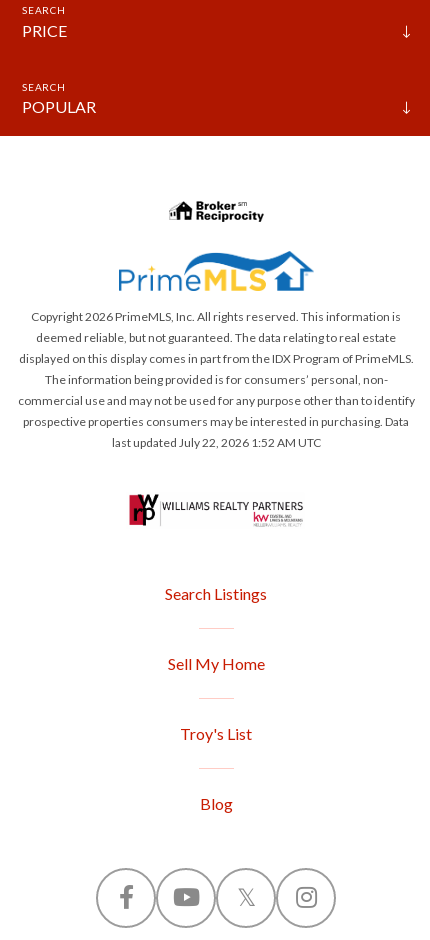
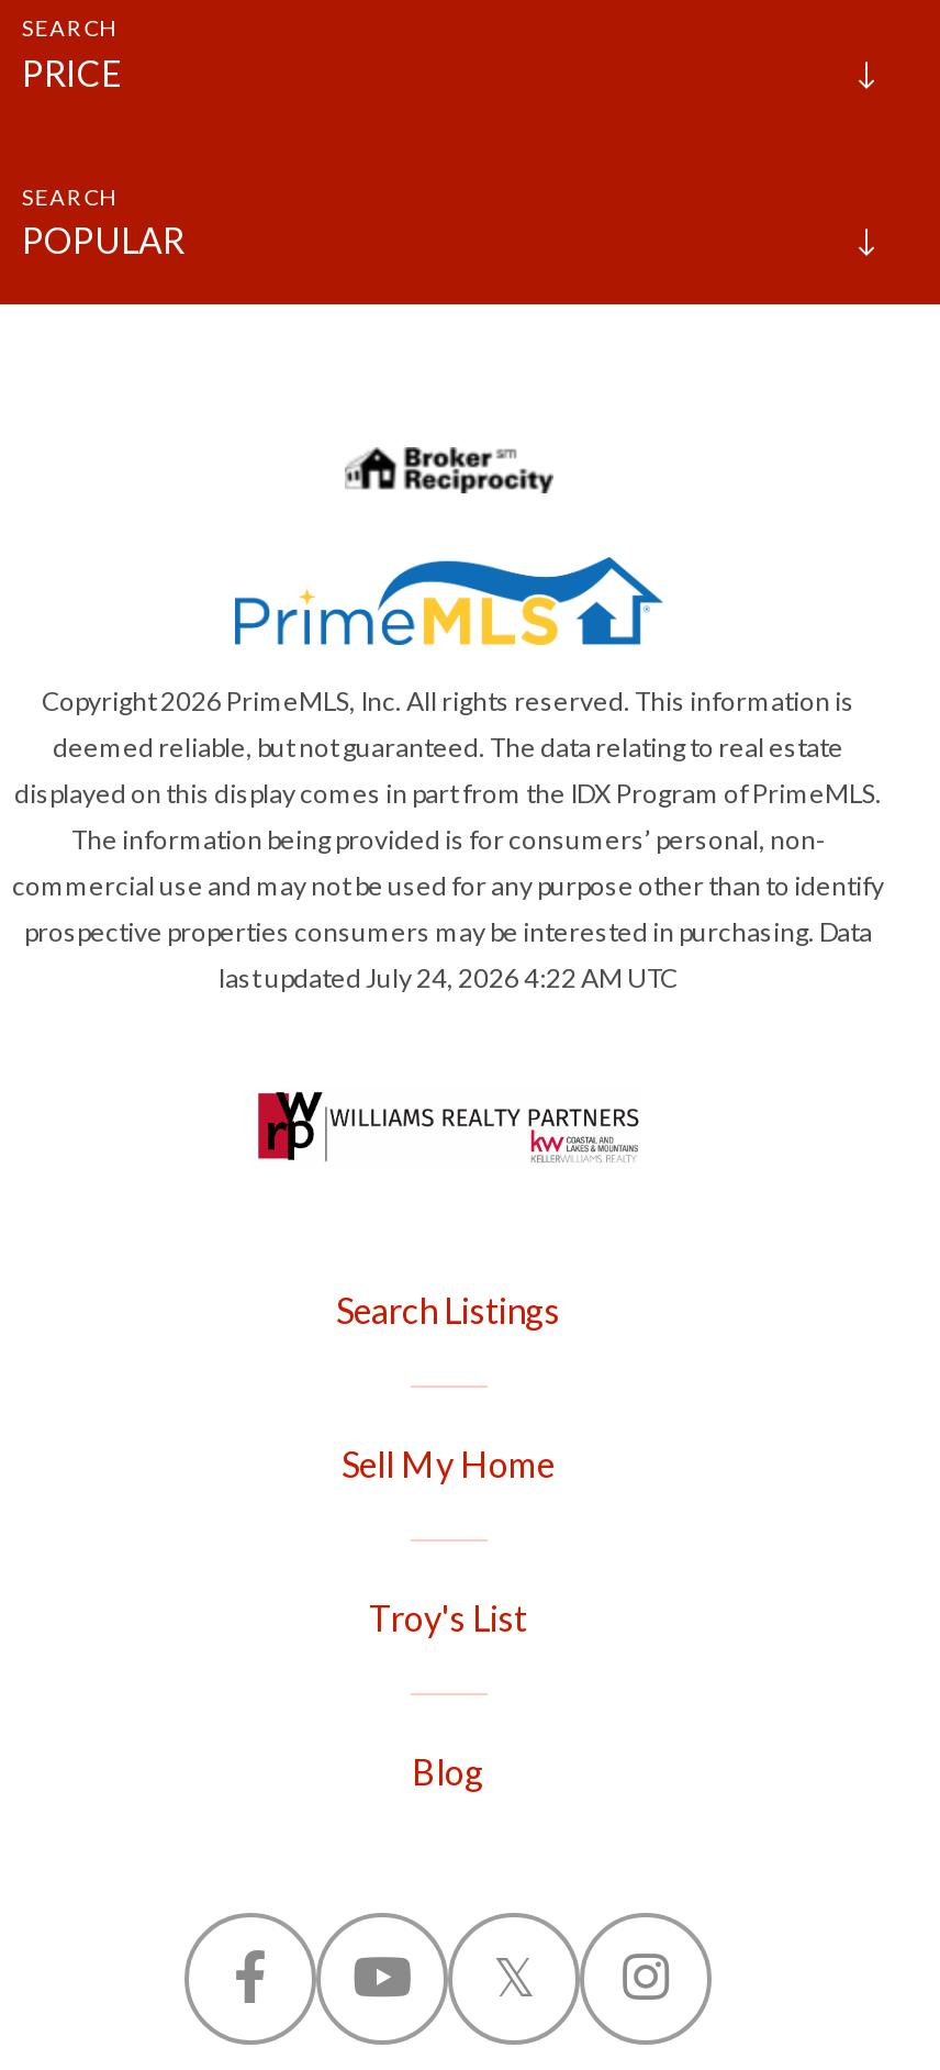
[111,435,320,450] last updated July 22, 2026 1:52 AM UTC -> [219,962,678,995] last updated July 24, 2026 4:22 AM UTC

